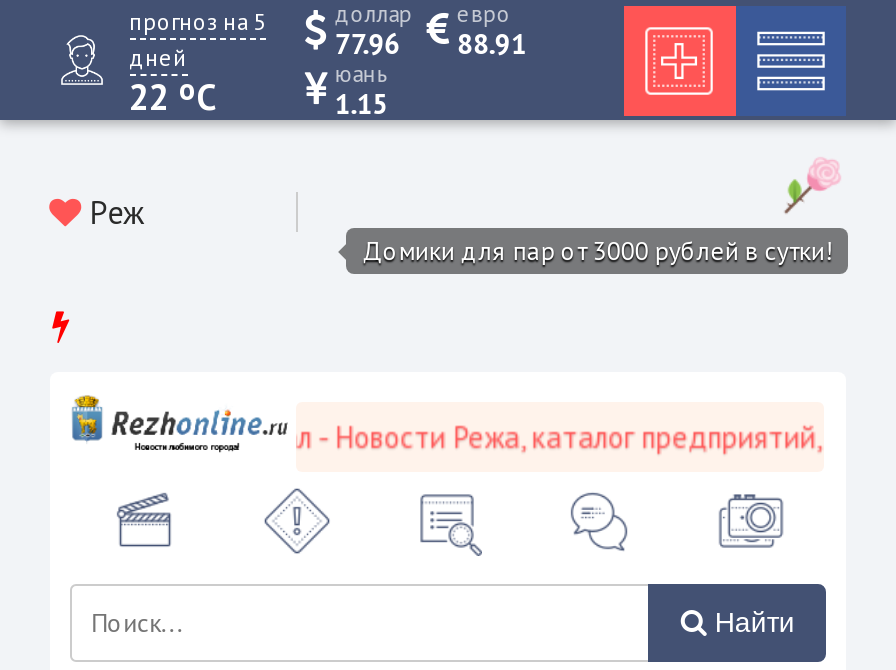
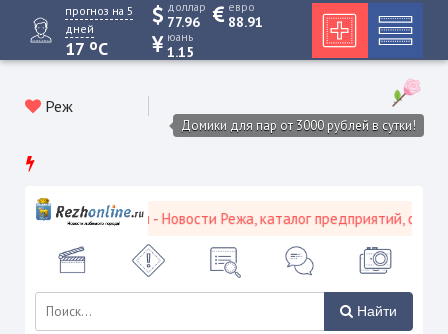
[129,69,217,119] 22oC -> [64,34,107,59] 17oC

